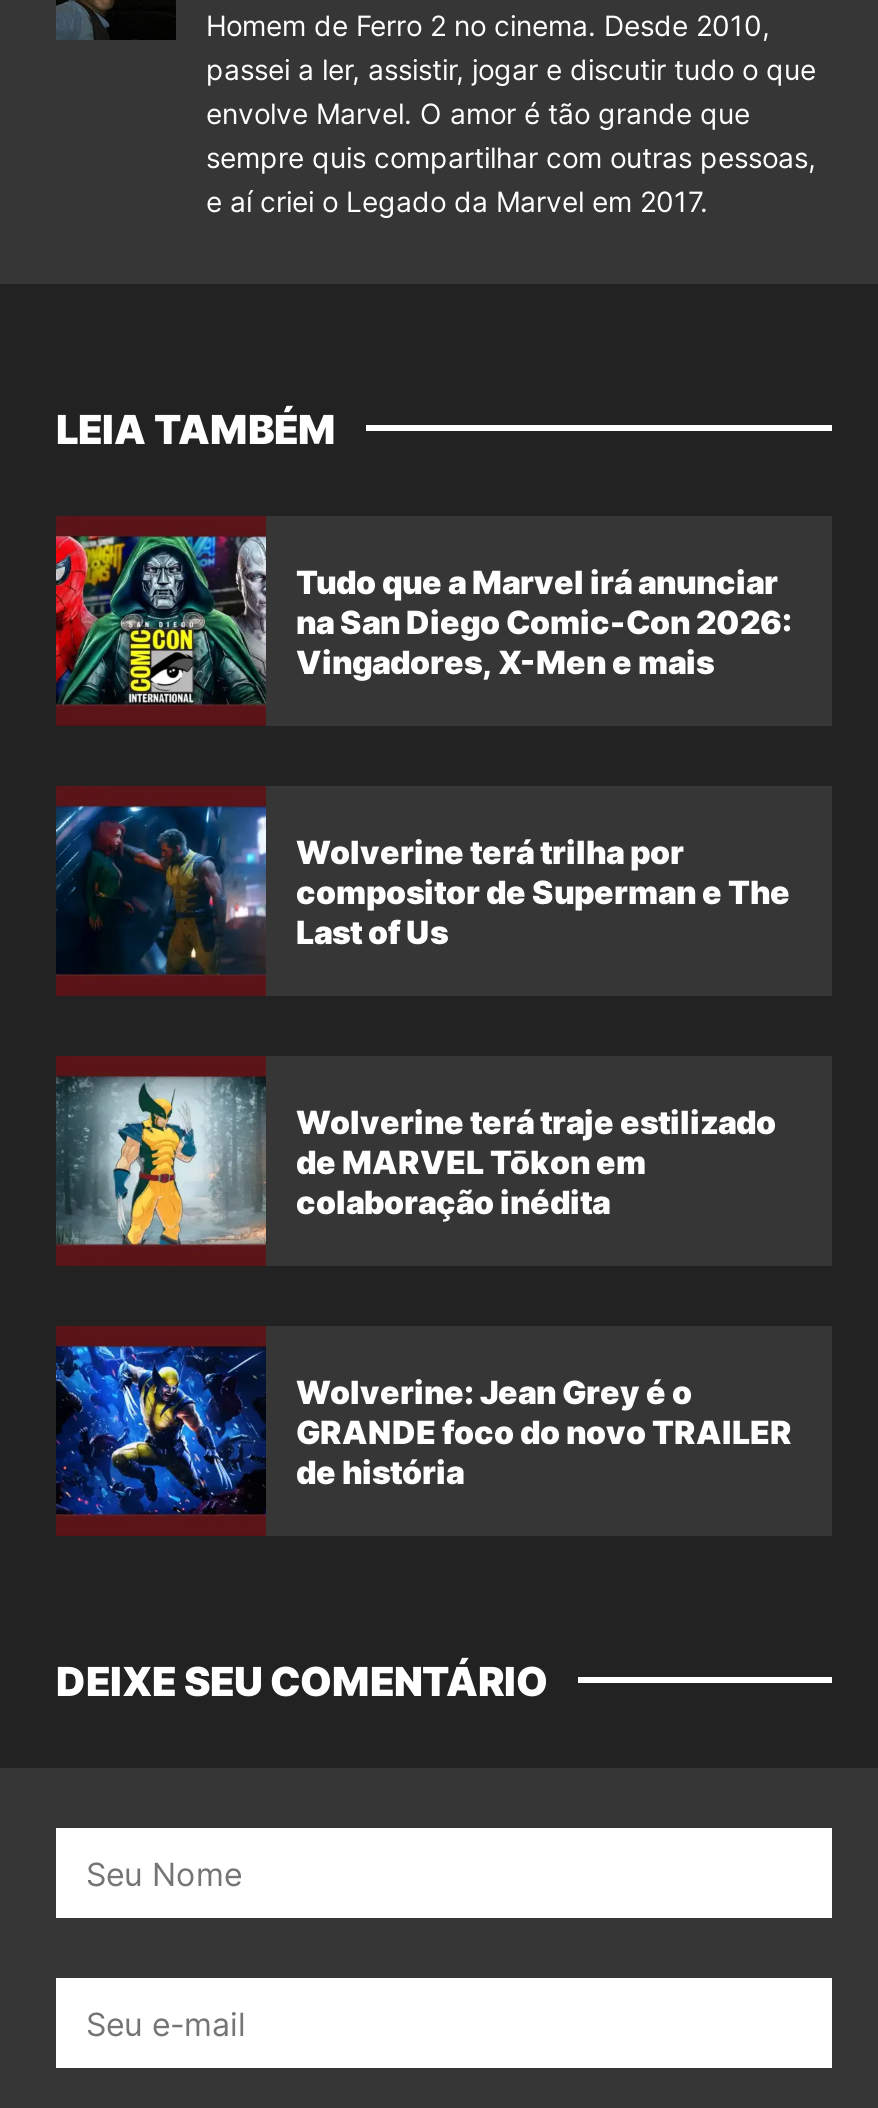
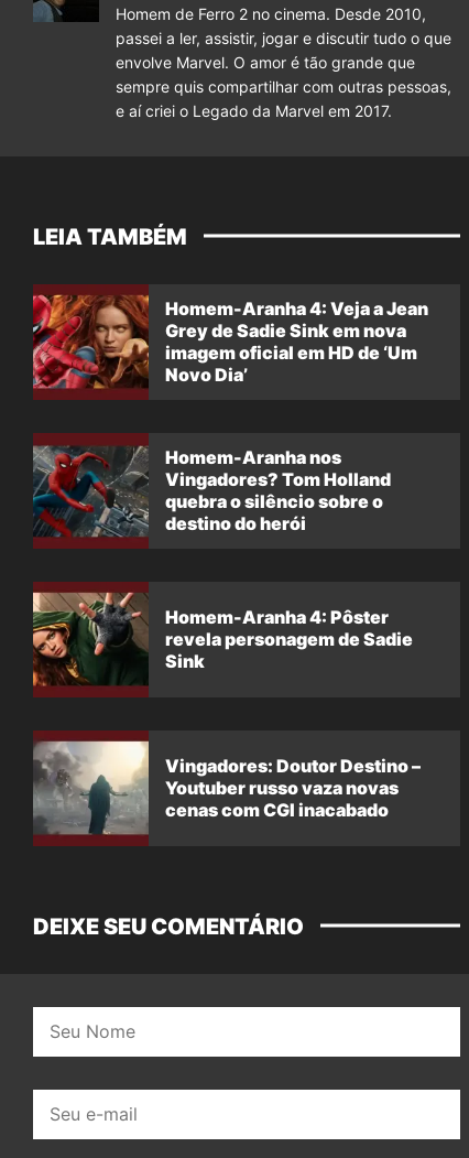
[54,534,792,706] [image] | Tudo que a Marvel irá anunciar | na San Diego Comic-Con 2026: | Vingadores, X-Men e mais -> [32,294,428,389] [image] | Homem-Aranha 4: Veja a Jean | Grey de Sadie Sink em nova | imagem oficial em HD de ‘Um | Novo Dia’
[56,804,790,976] [image] | Wolverine terá trilha por | compositor de Superman e The | Last of Us -> [32,444,391,538] [image] | Homem-Aranha nos | Vingadores? Tom Holland | quebra o silêncio sobre o | destino do herói
[56,1074,776,1246] [image] | Wolverine terá traje estilizado | de MARVEL Tōkon em | colaboração inédita -> [32,592,413,686] [image] | Homem-Aranha 4: Pôster | revela personagem de Sadie | Sink
[56,1344,792,1516] [image] | Wolverine: Jean Grey é o | GRANDE foco do novo TRAILER | de história -> [32,740,421,835] [image] | Vingadores: Doutor Destino – | Youtuber russo vaza novas | cenas com CGI inacabado

